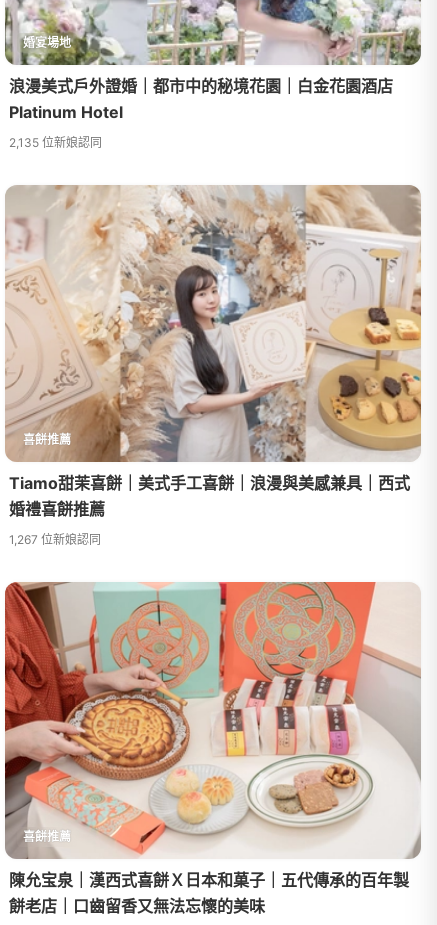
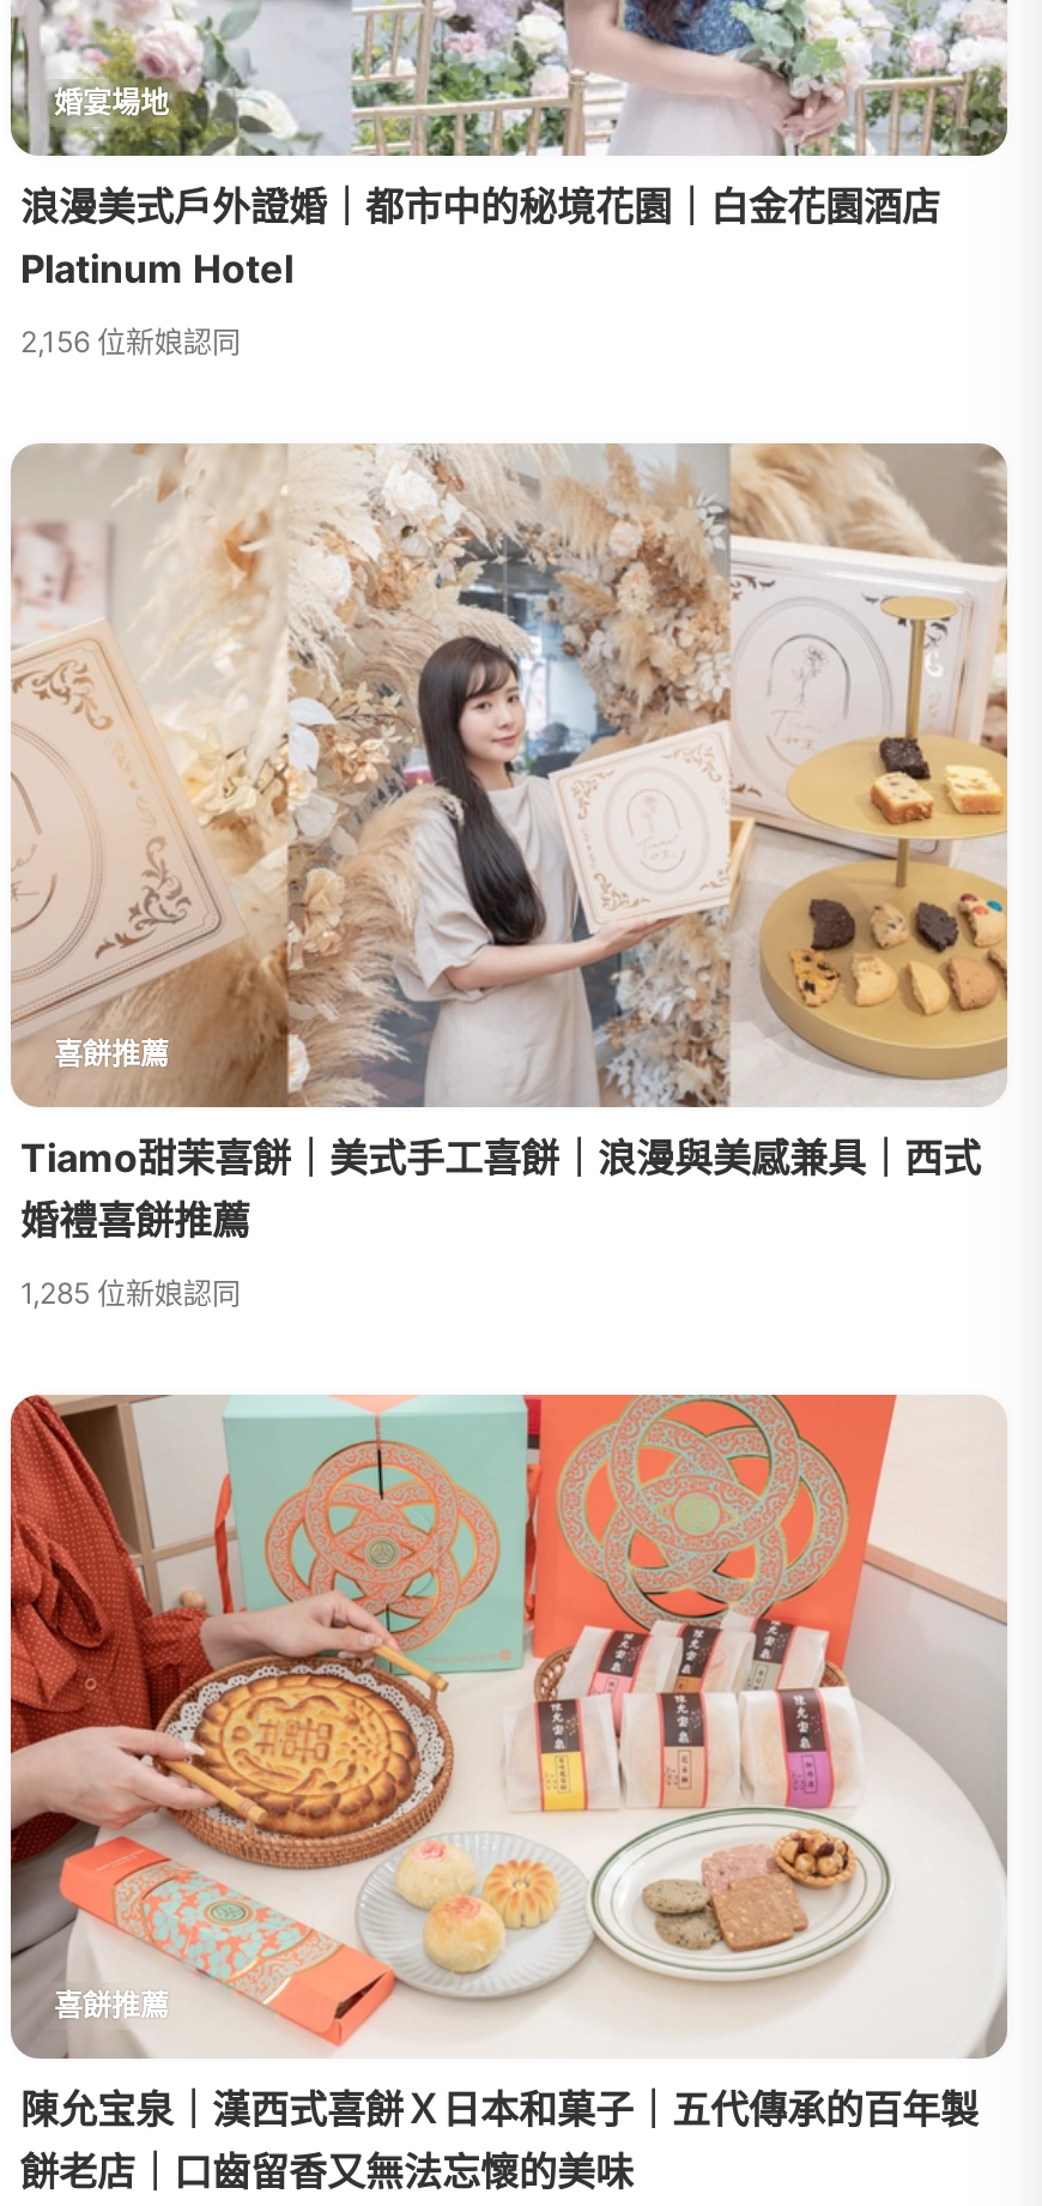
[9,135,102,150] 2,135 位新娘認同 -> [20,323,241,359] 2,156 位新娘認同
[9,532,101,547] 1,267 位新娘認同 -> [20,1275,241,1311] 1,285 位新娘認同

